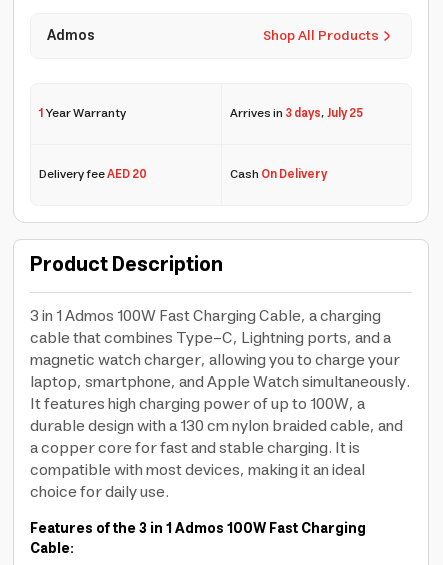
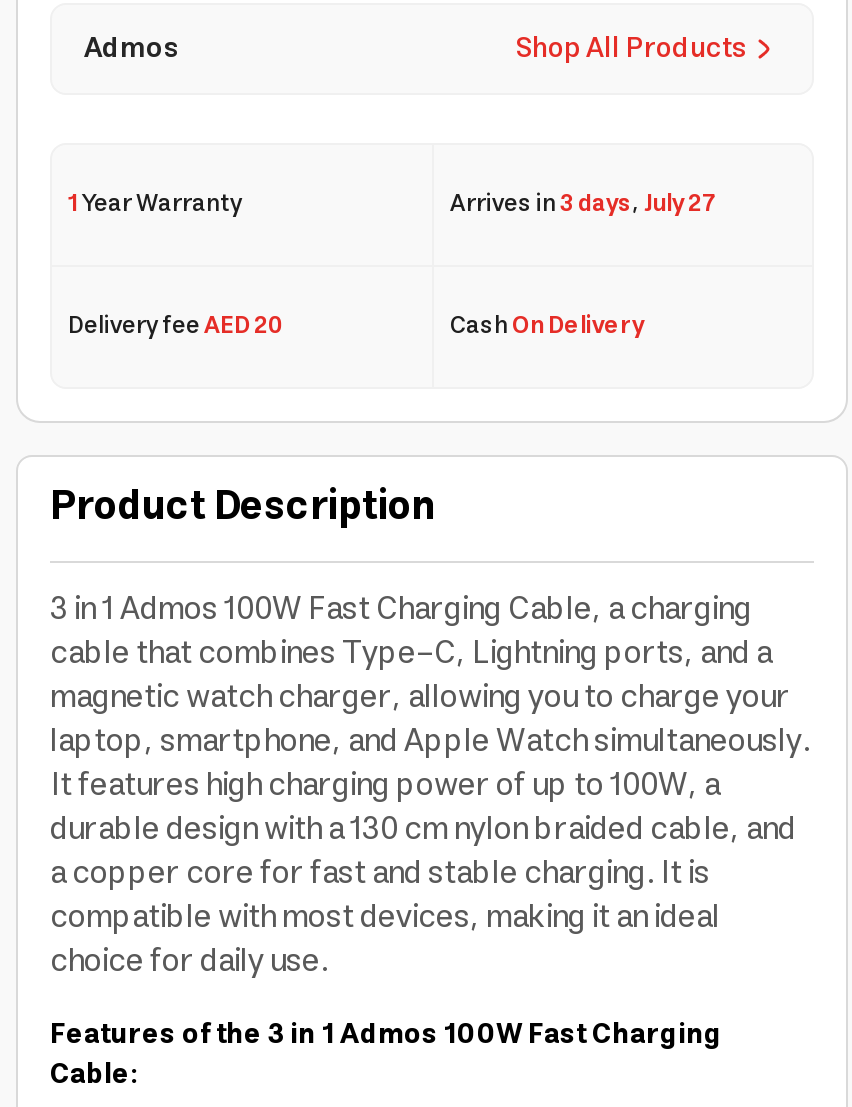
[230,103,363,124] Arrives in3 days, July 25 -> [450,183,716,225] Arrives in3 days, July 27

